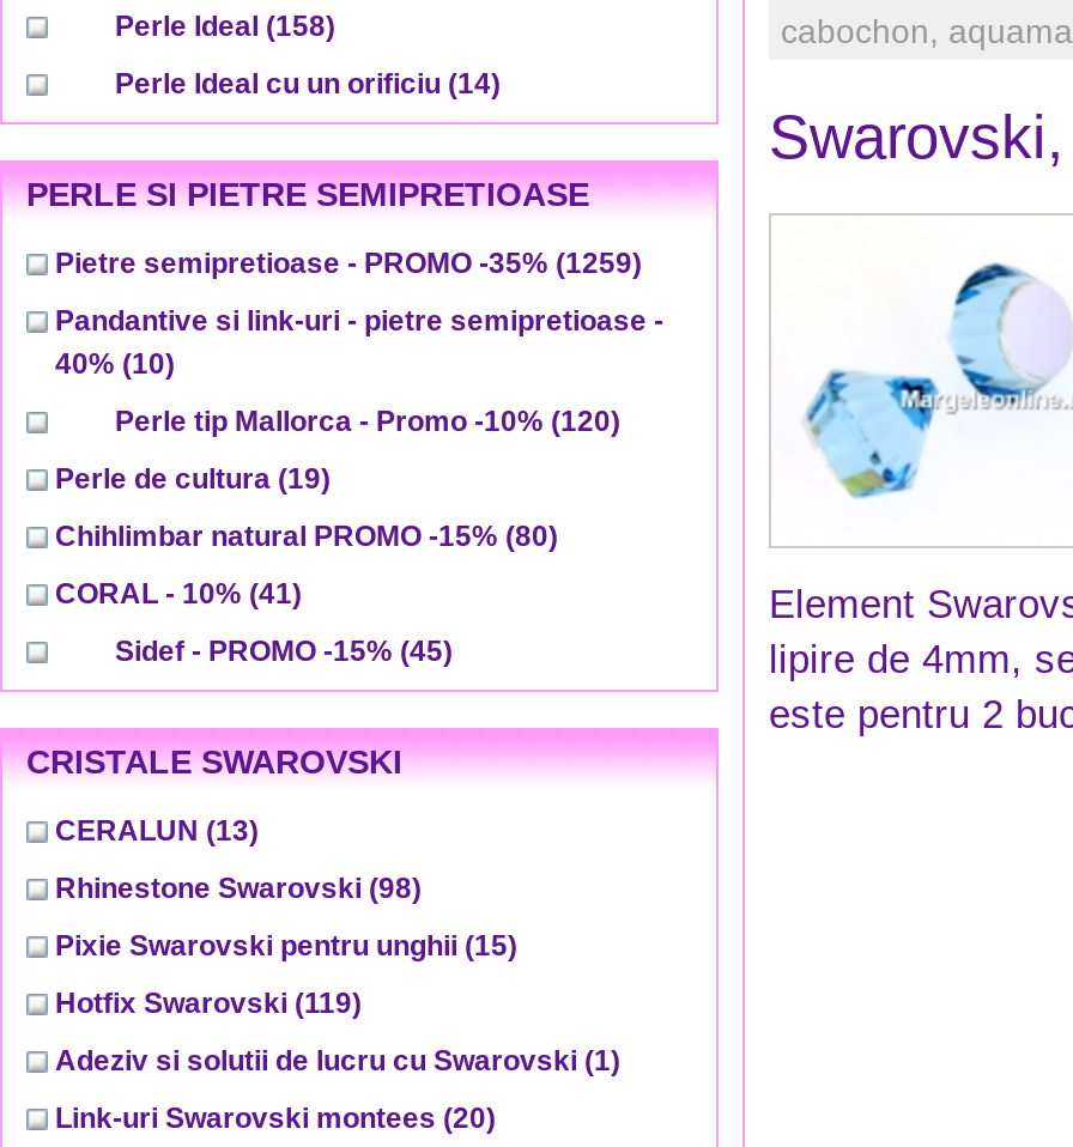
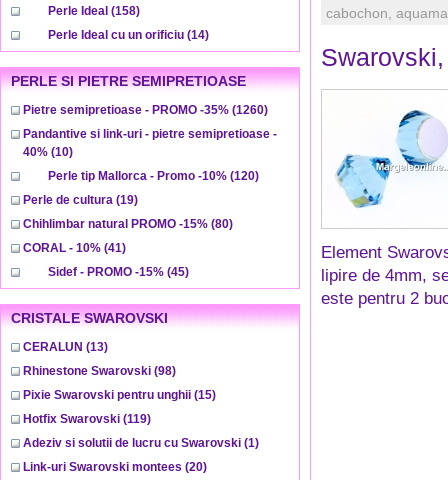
[55,247,642,280] Pietre semipretioase - PROMO -35% (1259) -> [23,103,268,117] Pietre semipretioase - PROMO -35% (1260)

